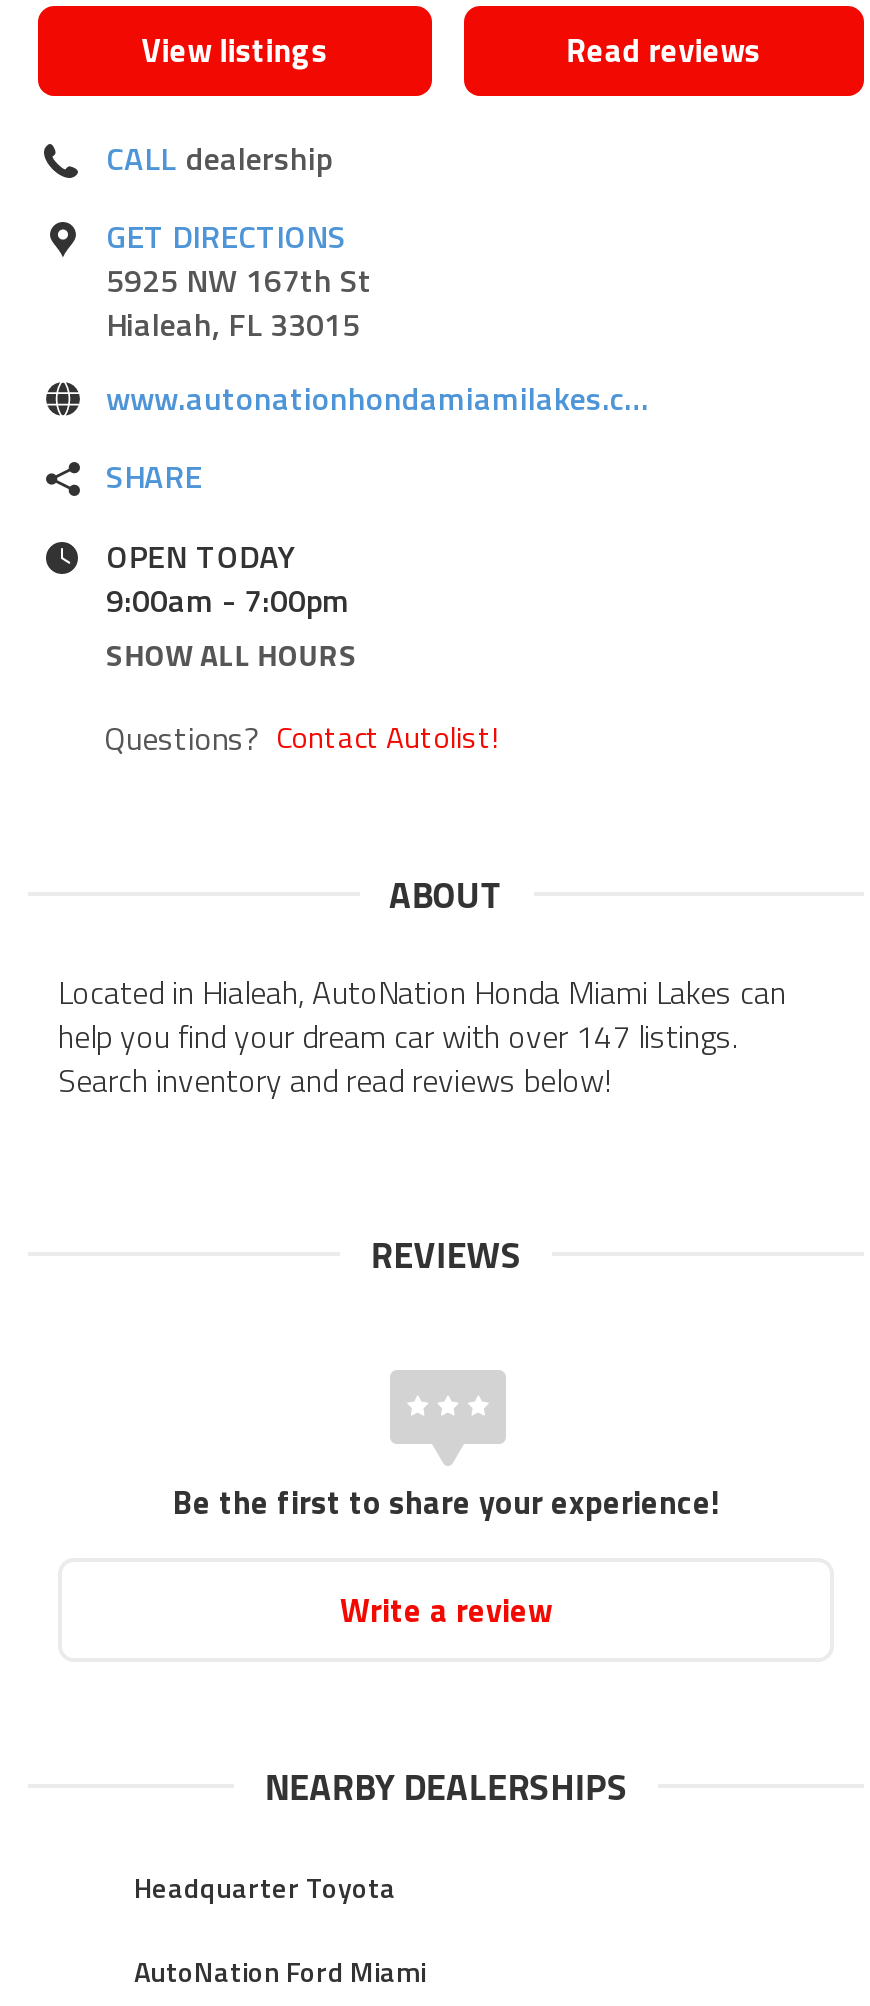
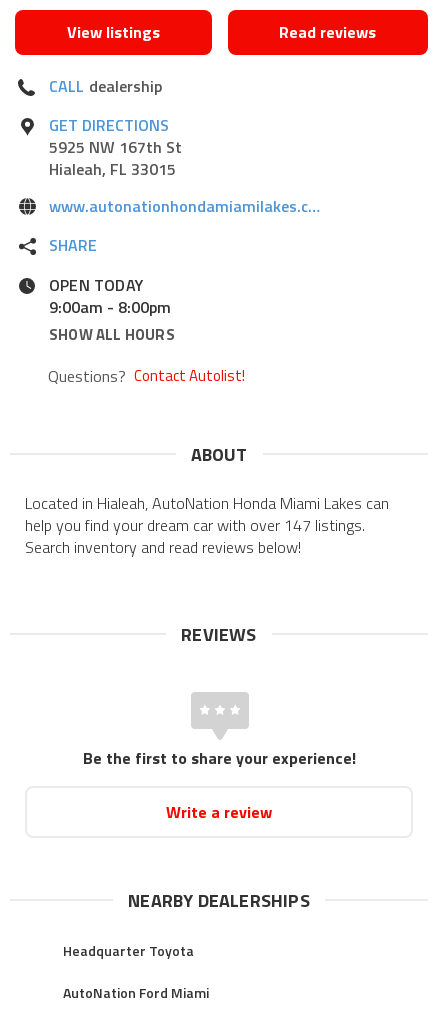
[106,576,350,624] 9:00am - 7:00pm -> [49,295,171,319] 9:00am - 8:00pm

